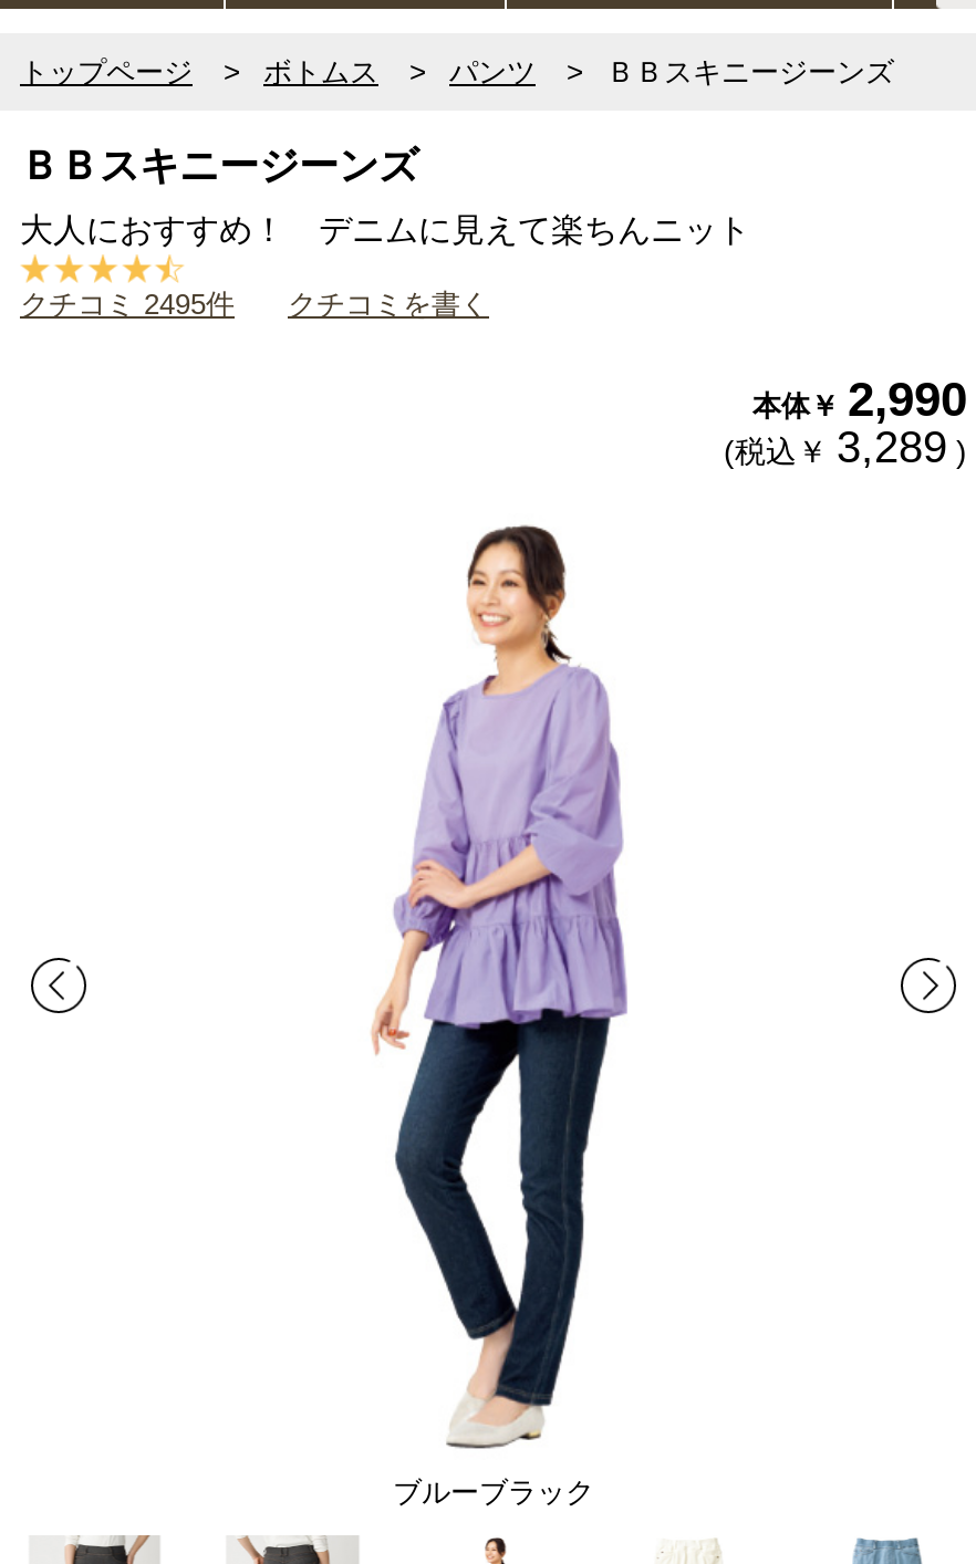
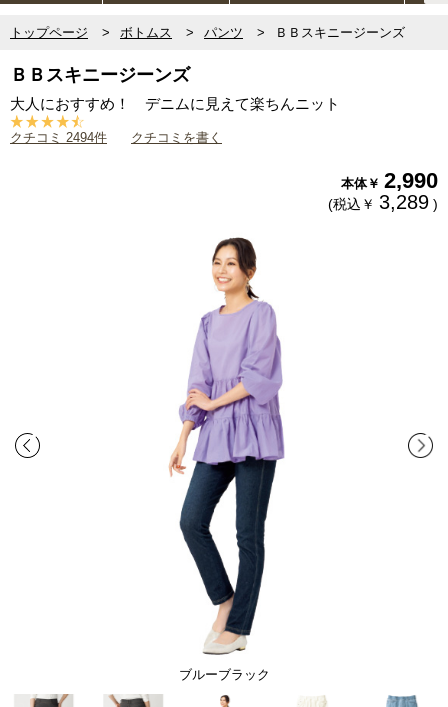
[20,286,489,320] クチコミ 2495件 クチコミを書く -> [10,129,222,144] クチコミ 2494件 クチコミを書く

